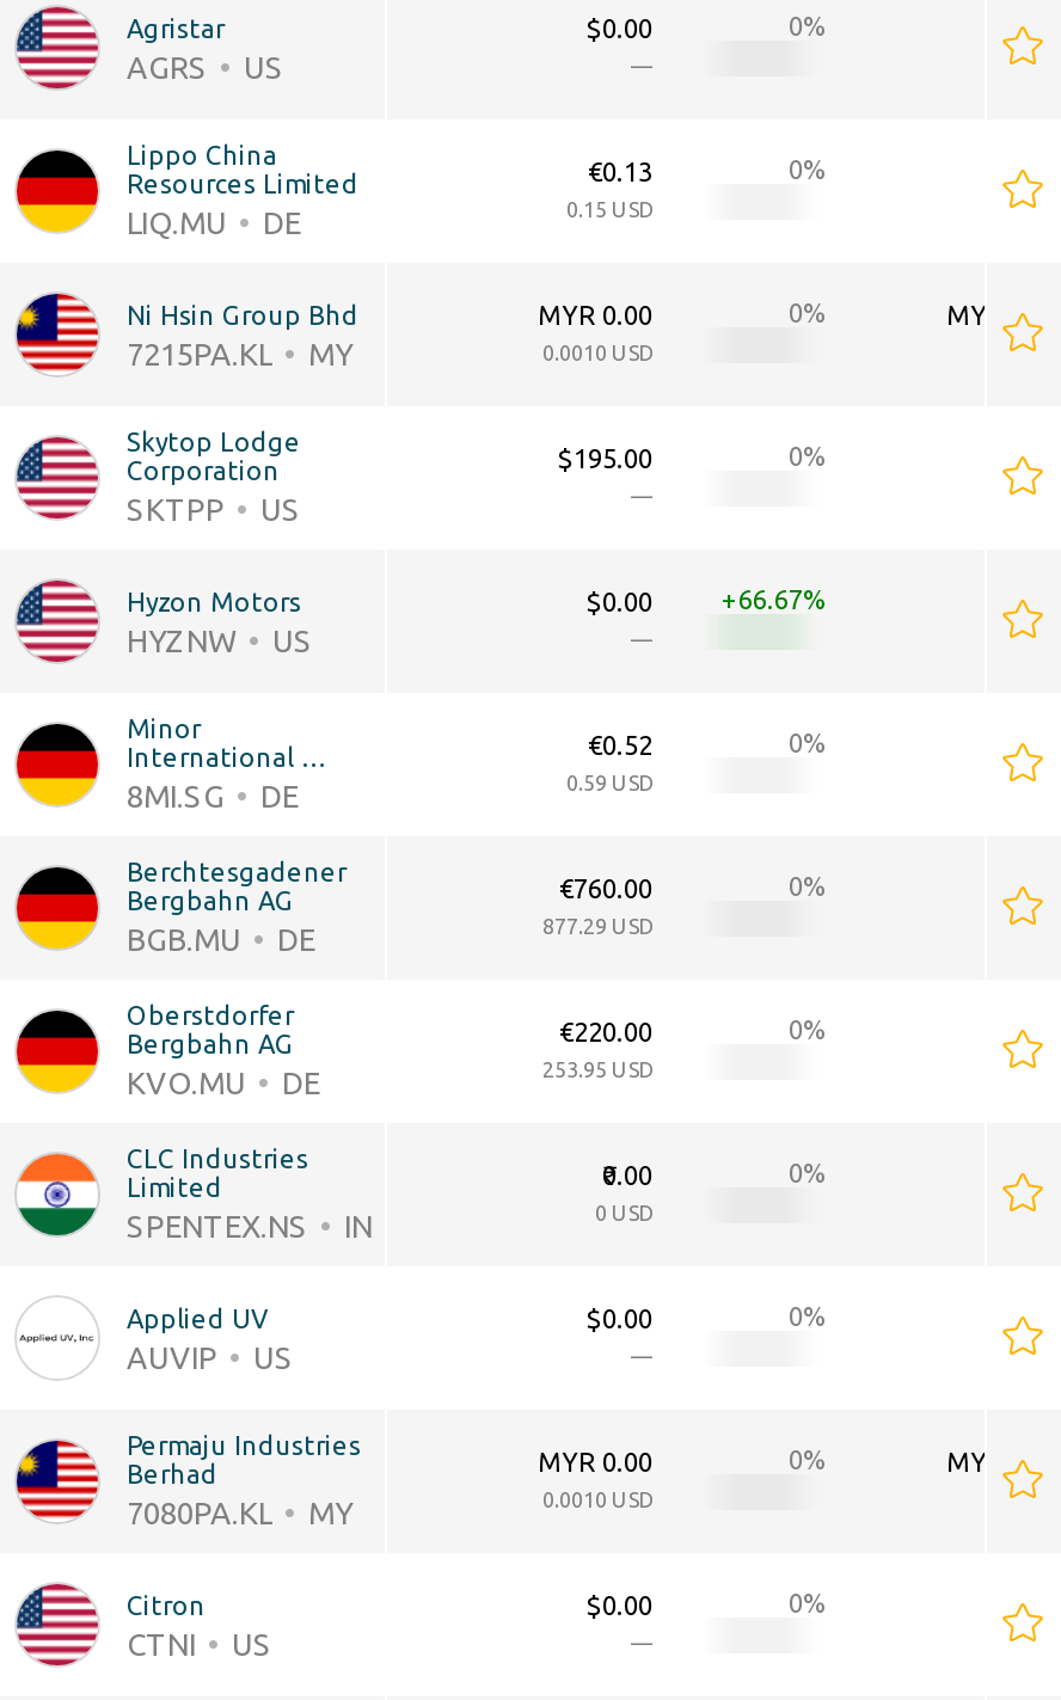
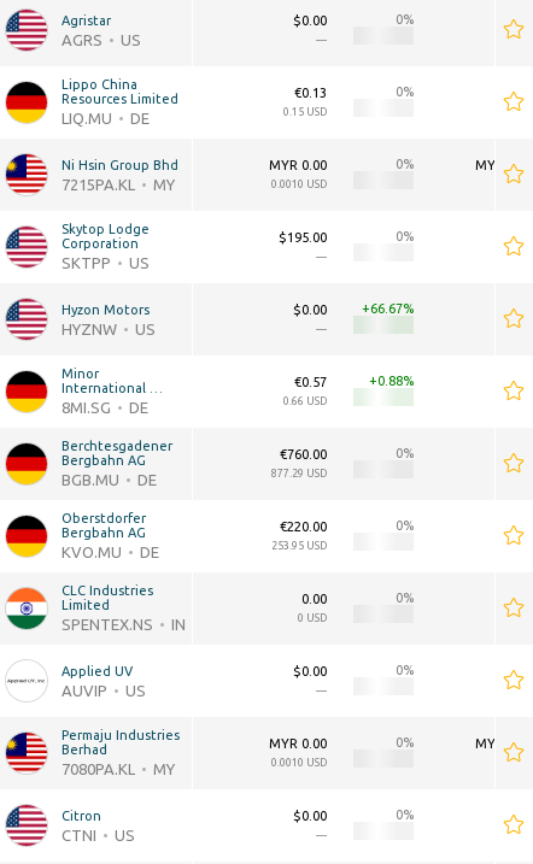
[588,731,652,760] €0.52 -> [294,375,327,389] €0.57
[789,729,803,757] 0 -> [369,374,403,388] +0.88
[566,772,652,796] 0.59 USD -> [283,395,327,407] 0.66 USD

